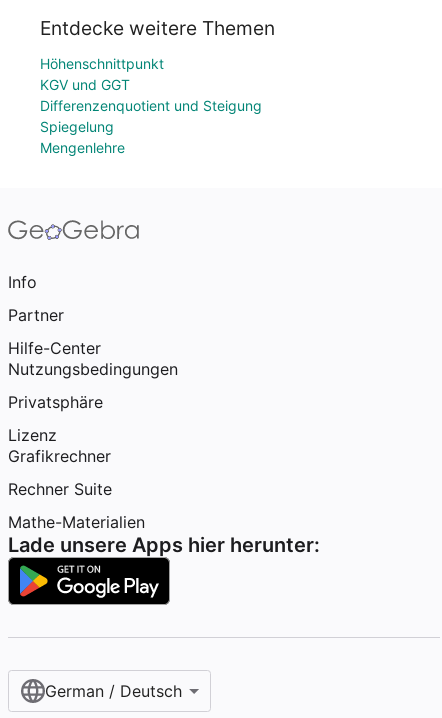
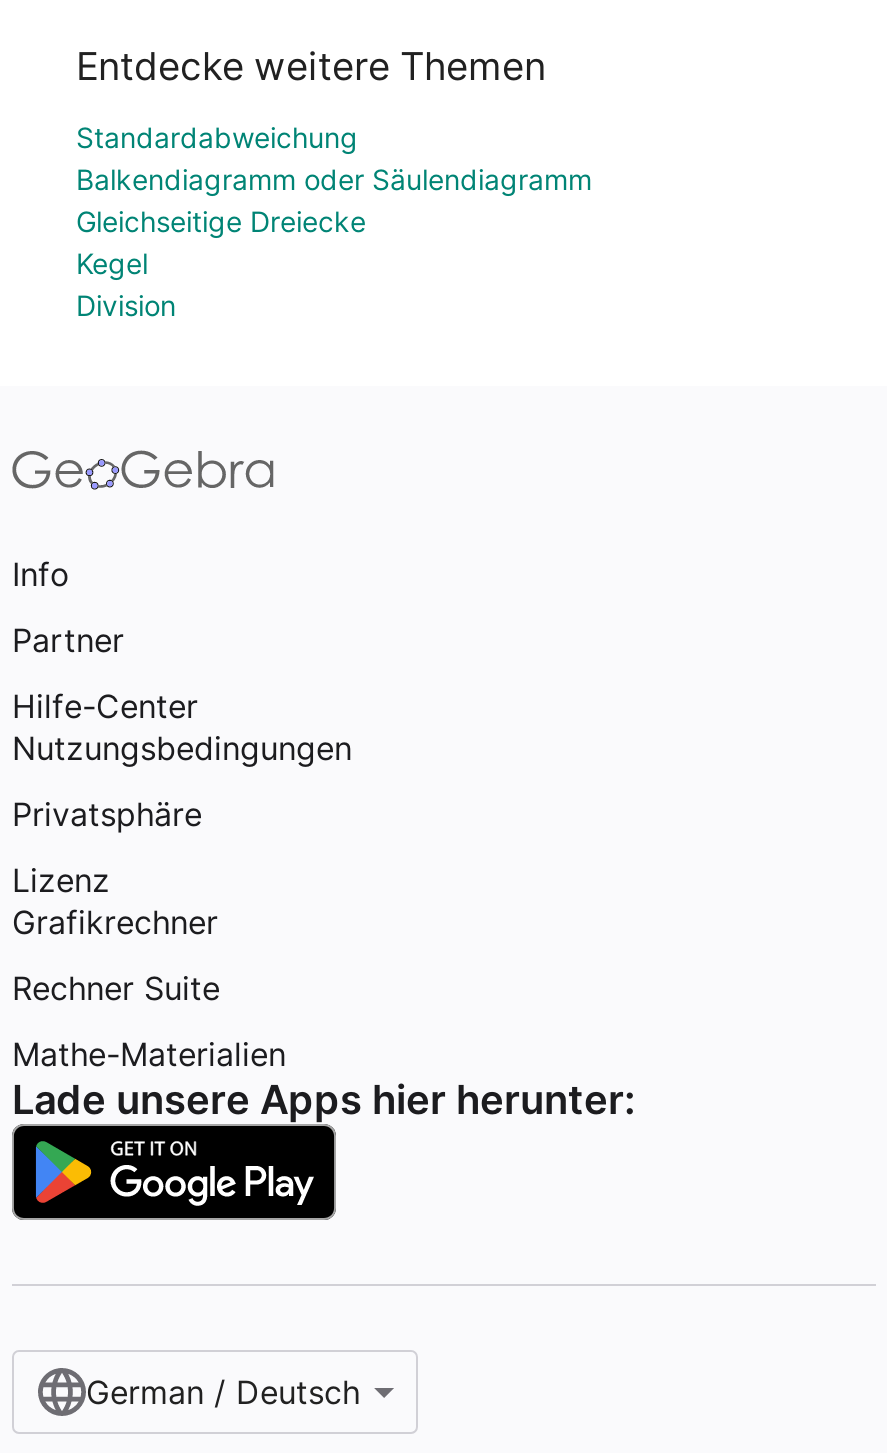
[40,55,262,156] Höhenschnittpunkt | KGV und GGT | Differenzenquotient und Steigung | Spiegelung | Mengenlehre -> [76,120,592,322] Standardabweichung | Balkendiagramm oder Säulendiagramm | Gleichseitige Dreiecke | Kegel | Division

